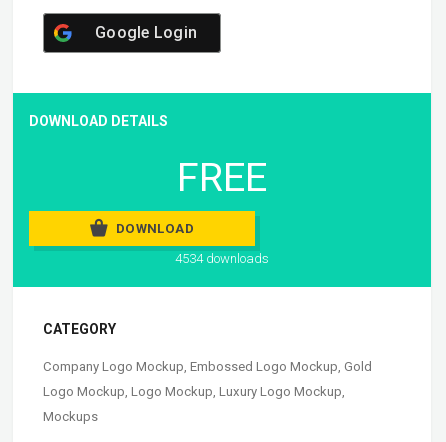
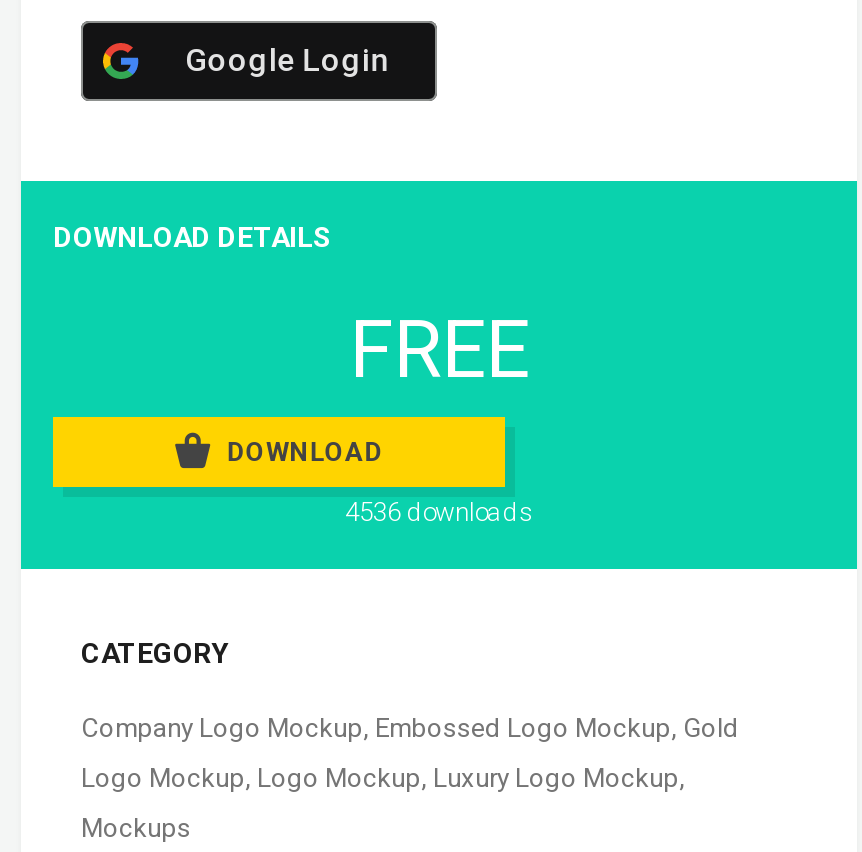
[175,251,269,266] 4534 downloads -> [345,497,533,527] 4536 downloads

